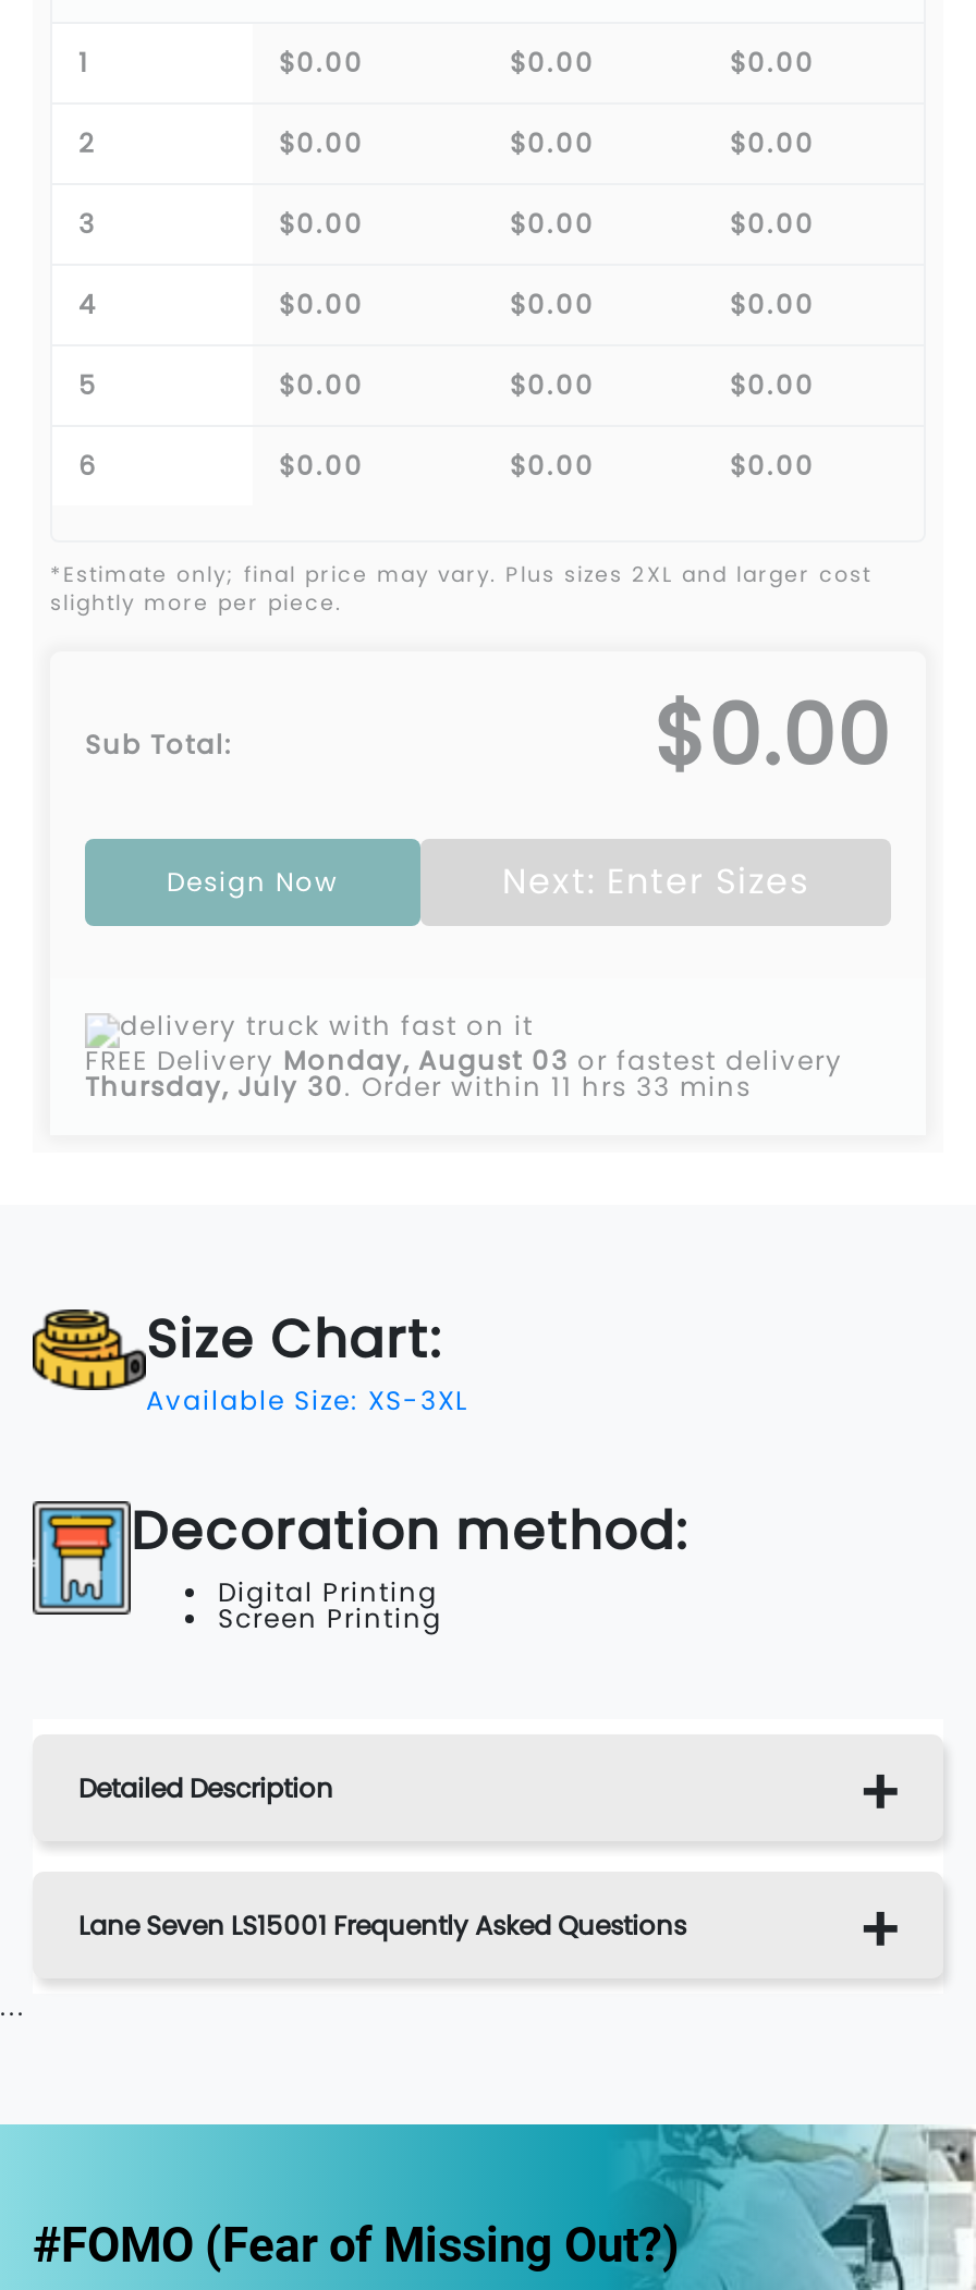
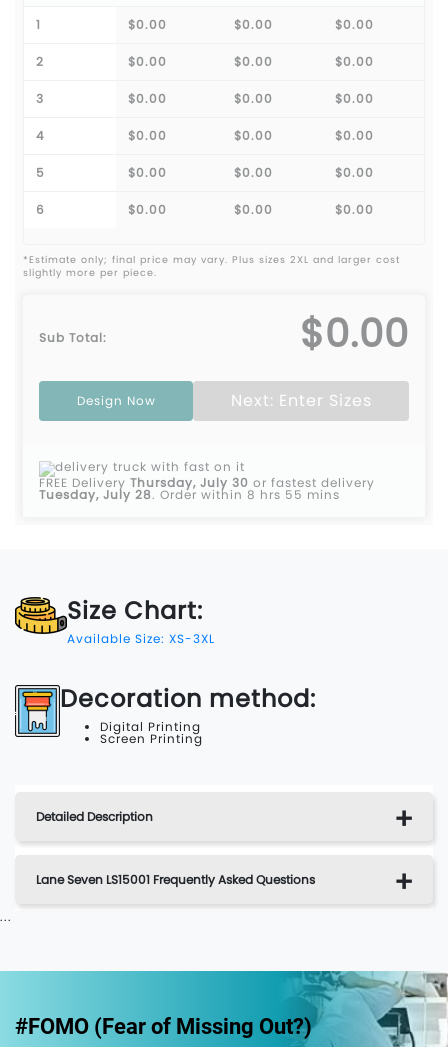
[85,1041,843,1078] FREE Delivery Monday, August 03 or fastest delivery -> [39,474,375,491] FREE Delivery Thursday, July 30 or fastest delivery
[85,1067,752,1104] Thursday, July 30.Order within 11 hrs 33 mins -> [39,486,340,503] Tuesday, July 28.Order within 8 hrs 55 mins

